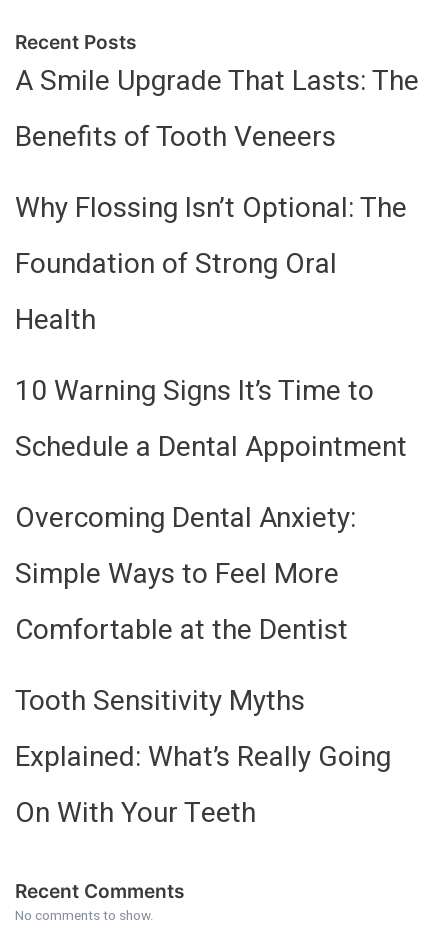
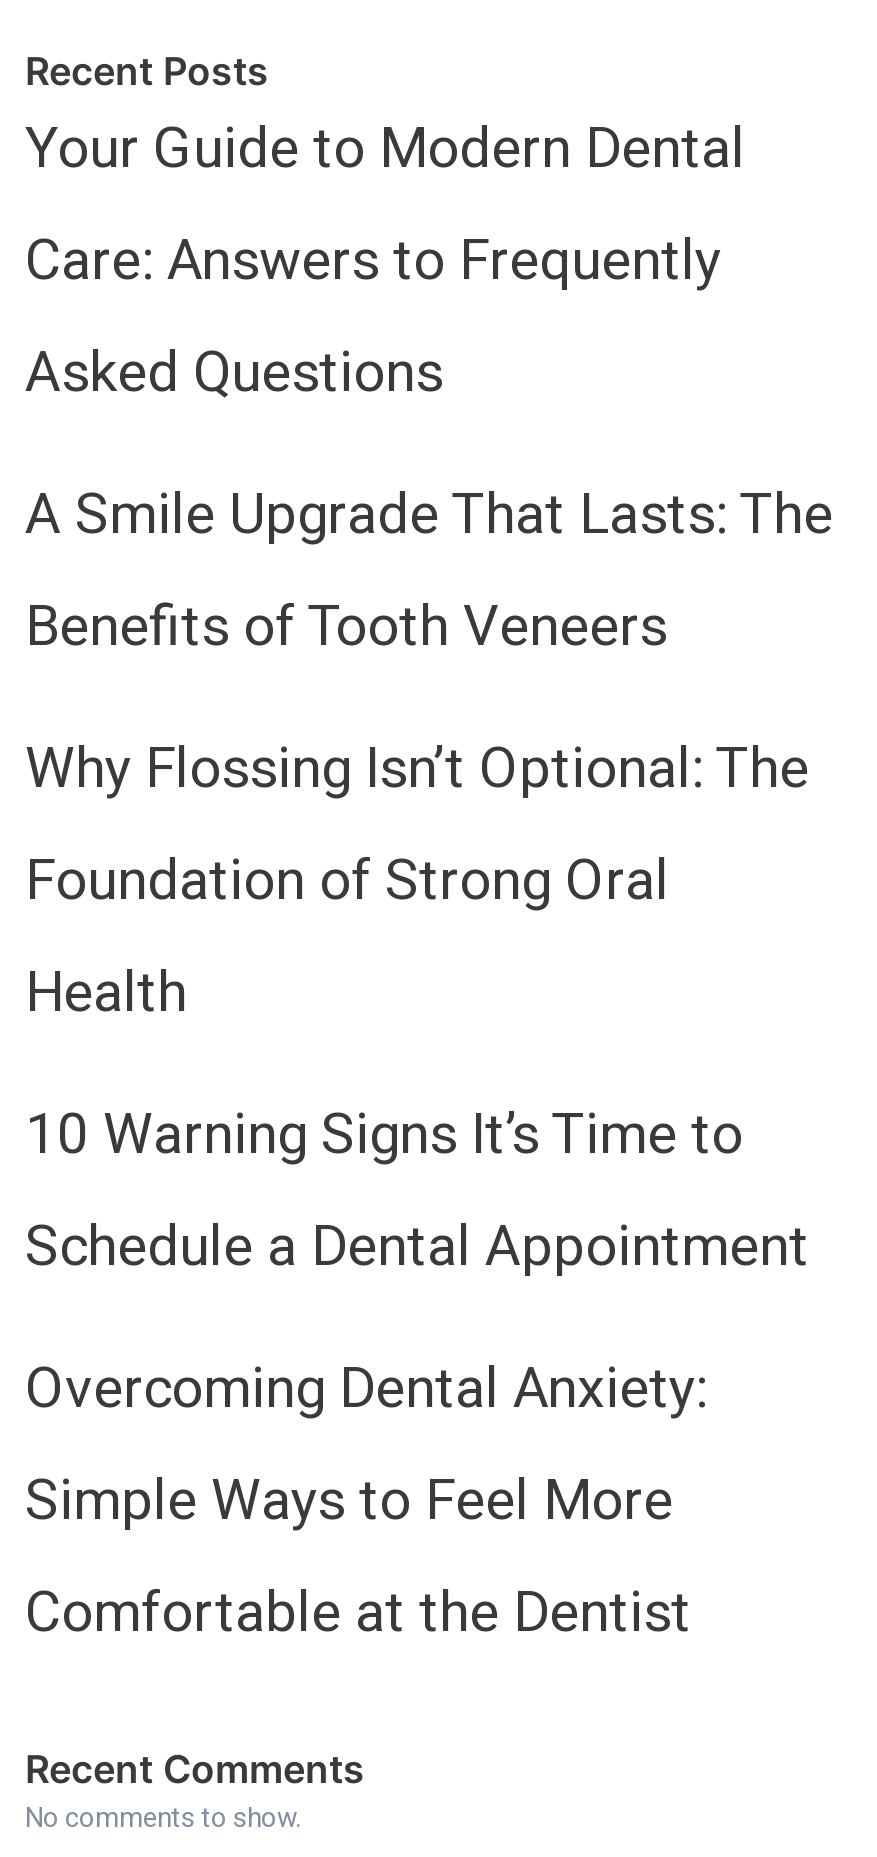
none -> [25,108,745,414] Your Guide to Modern Dental | Care: Answers to Frequently | Asked Questions
moved [15,61,419,651] -> [25,474,833,1654]: A Smile Upgrade That Lasts: The | Benefits of Tooth Veneers | Why Flossing Isn’t Optional: The | ... | Simple Ways to Feel More | Comfortable at the Dentist
[15,681,391,834] Tooth Sensitivity Myths | Explained: What’s Really Going | On With Your Teeth -> none

